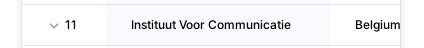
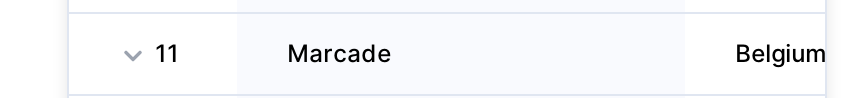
[131,17,291,32] Instituut Voor Communicatie -> [287,39,391,69] Marcade

